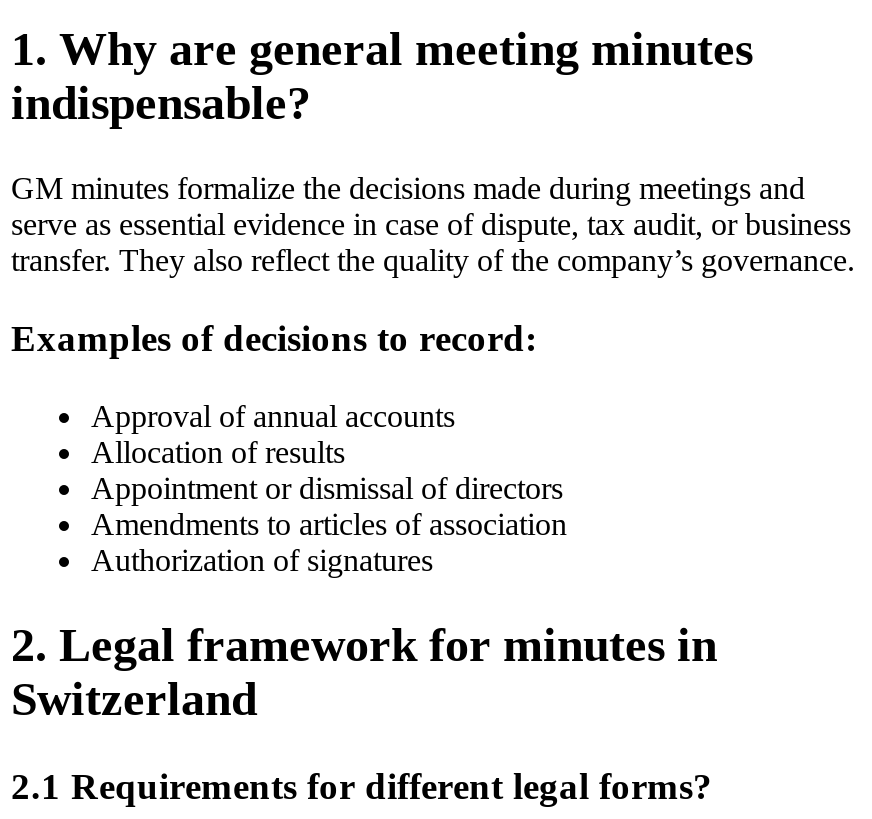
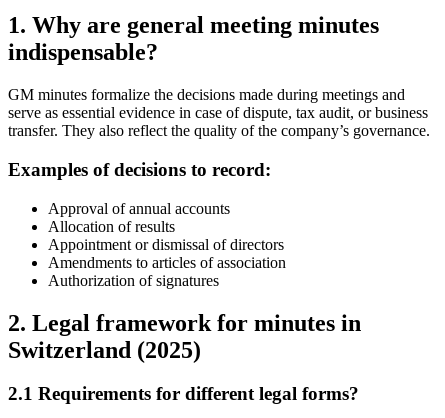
[11,672,257,724] Switzerland -> [8,336,201,362] Switzerland (2025)

